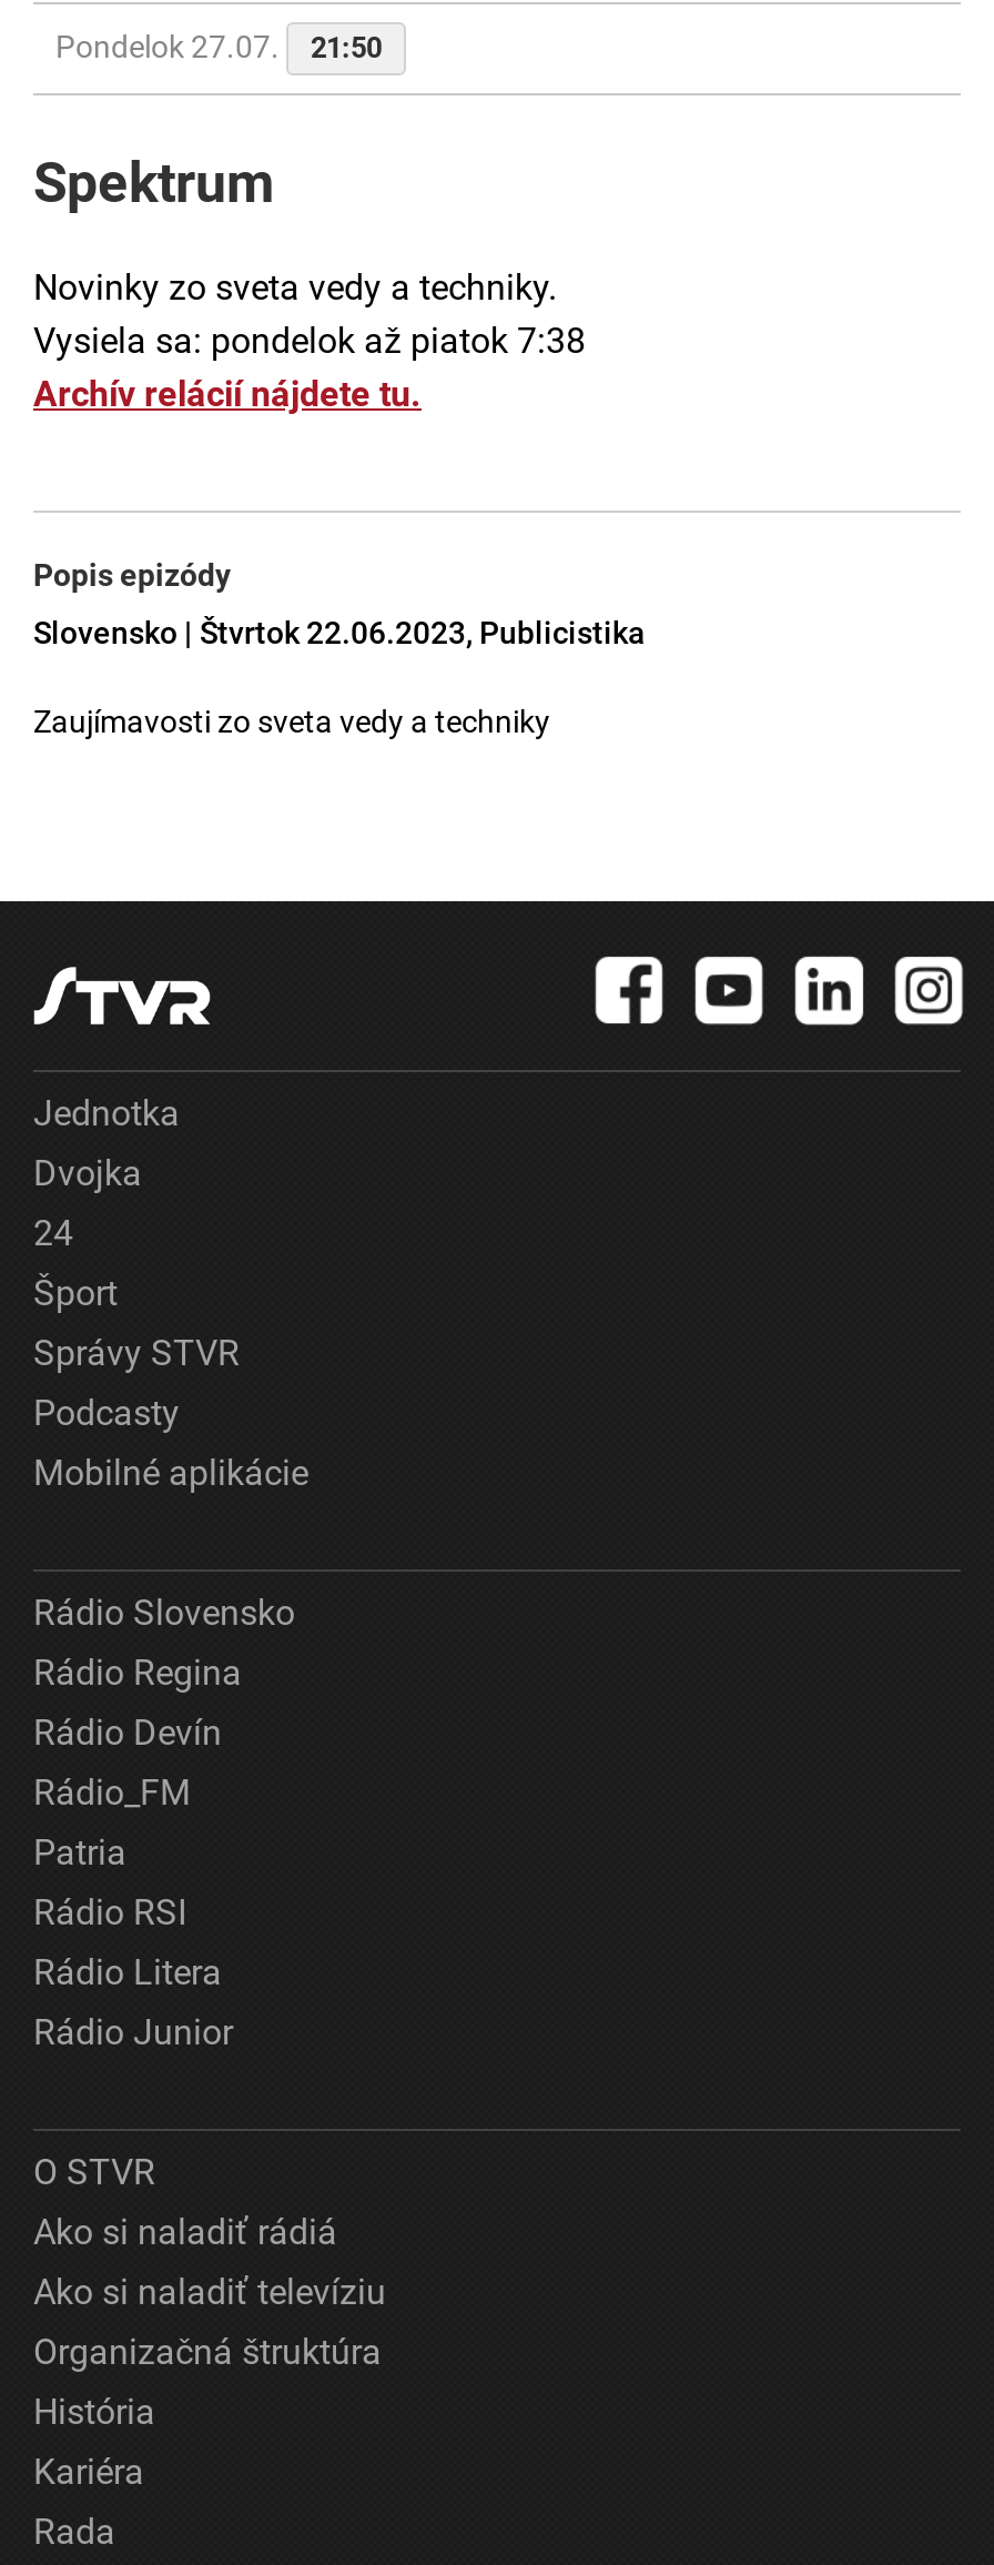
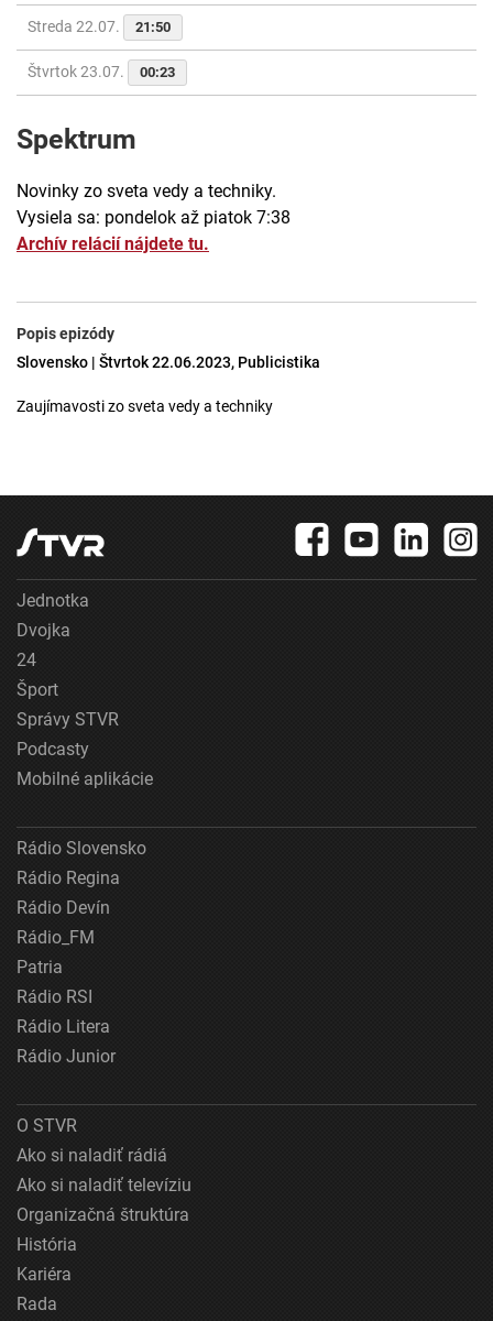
[55,30,382,65] Pondelok 27.07. 21:50 -> [28,18,171,36] Streda 22.07. 21:50
none -> [28,63,175,81] Štvrtok 23.07. | 00:23

